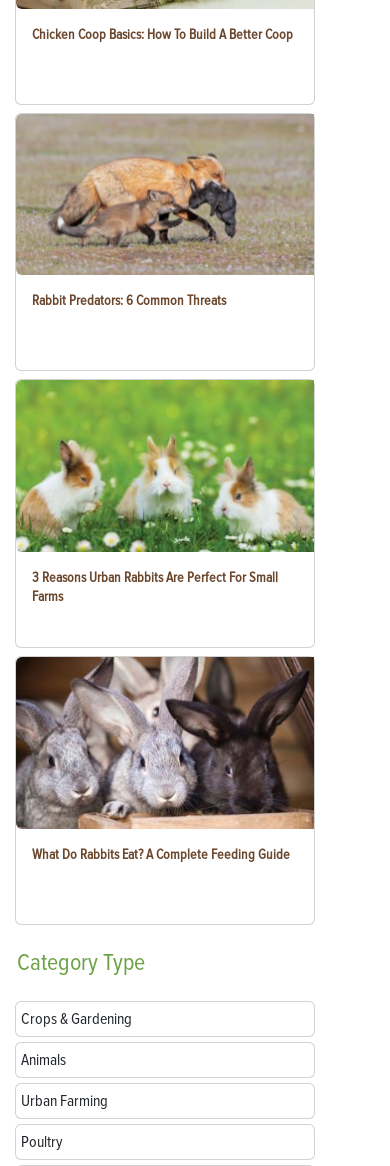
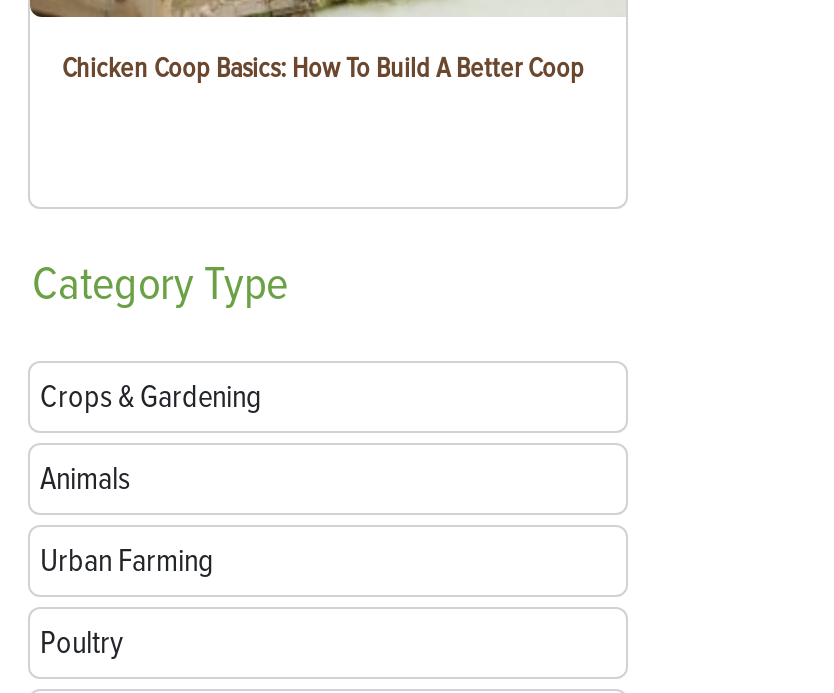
[16,113,314,309] [image] | Rabbit Predators: 6 Common Threats -> none
[15,379,315,605] [image] | 3 Reasons Urban Rabbits Are Perfect For Small | Farms -> none
[15,656,315,863] [image] | What Do Rabbits Eat? A Complete Feeding Guide -> none

